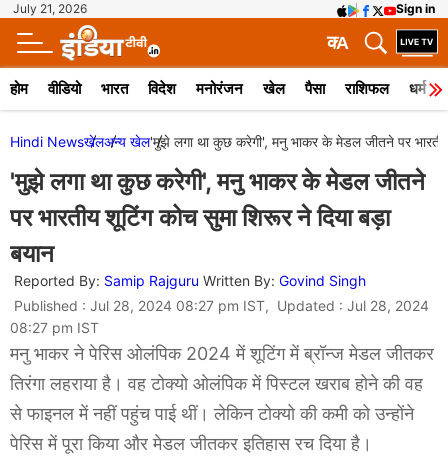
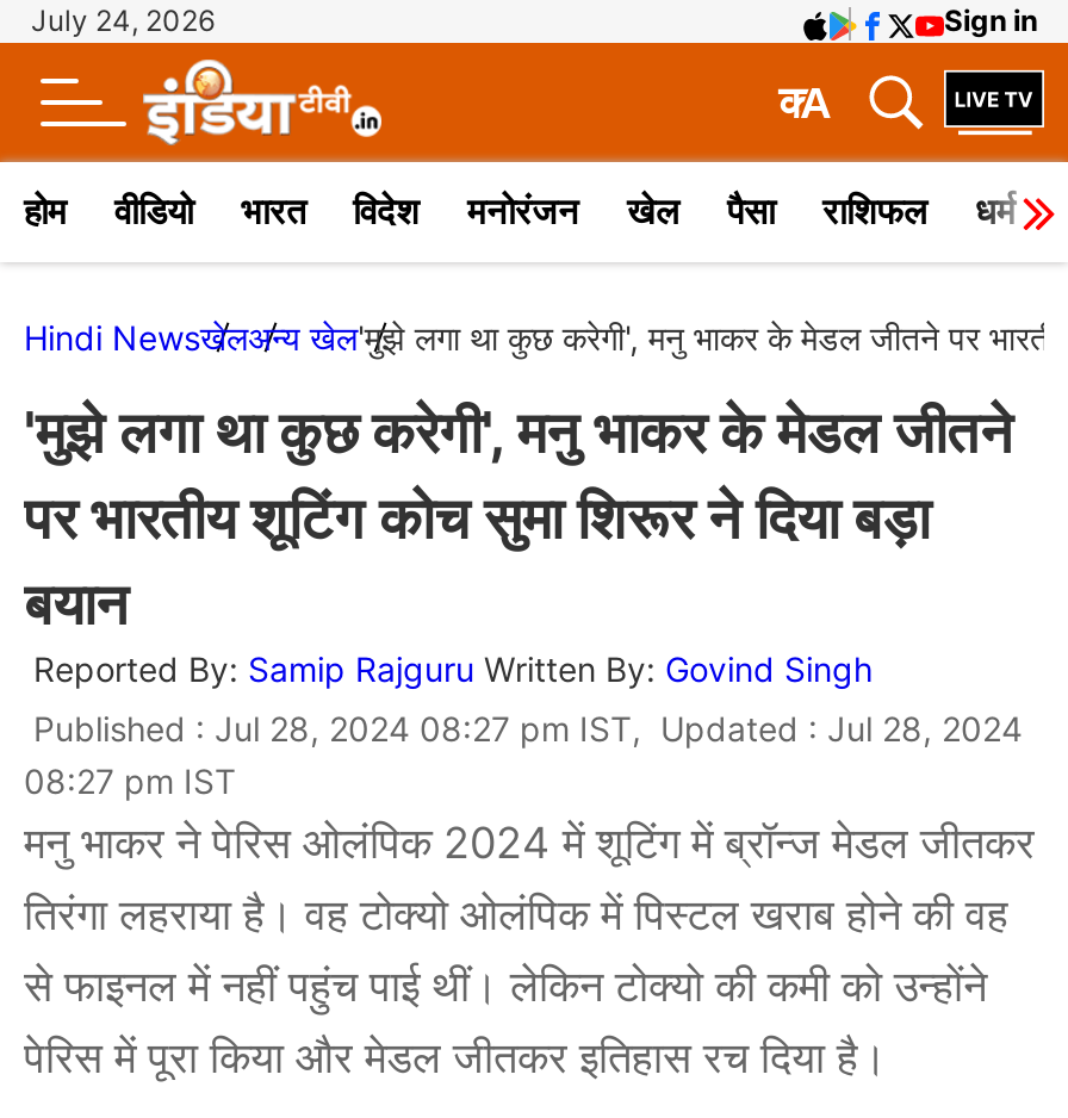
[13,1,87,16] July 21, 2026 -> [31,2,215,38] July 24, 2026

